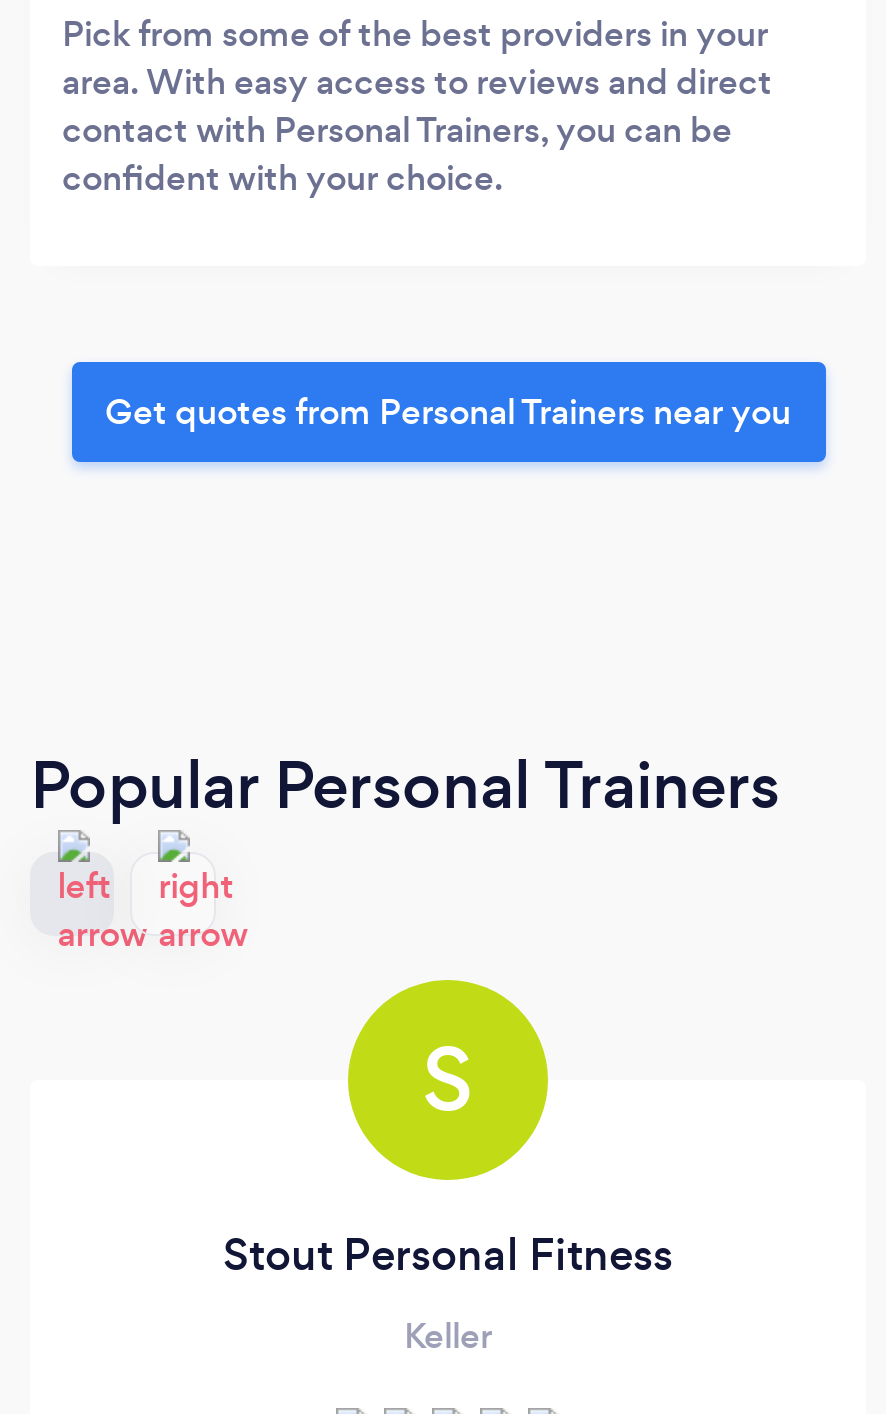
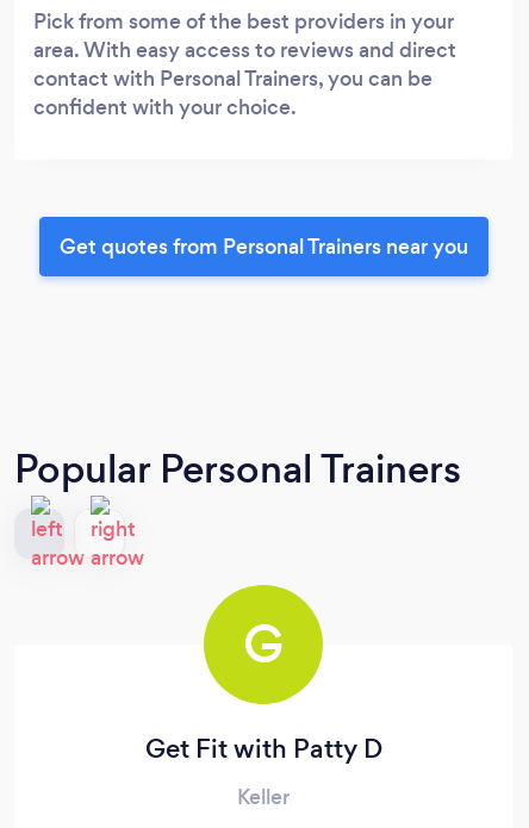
[422,1020,474,1140] S -> [243,609,284,680] G
[223,1224,673,1286] Stout Personal Fitness -> [145,730,382,767] Get Fit with Patty D

